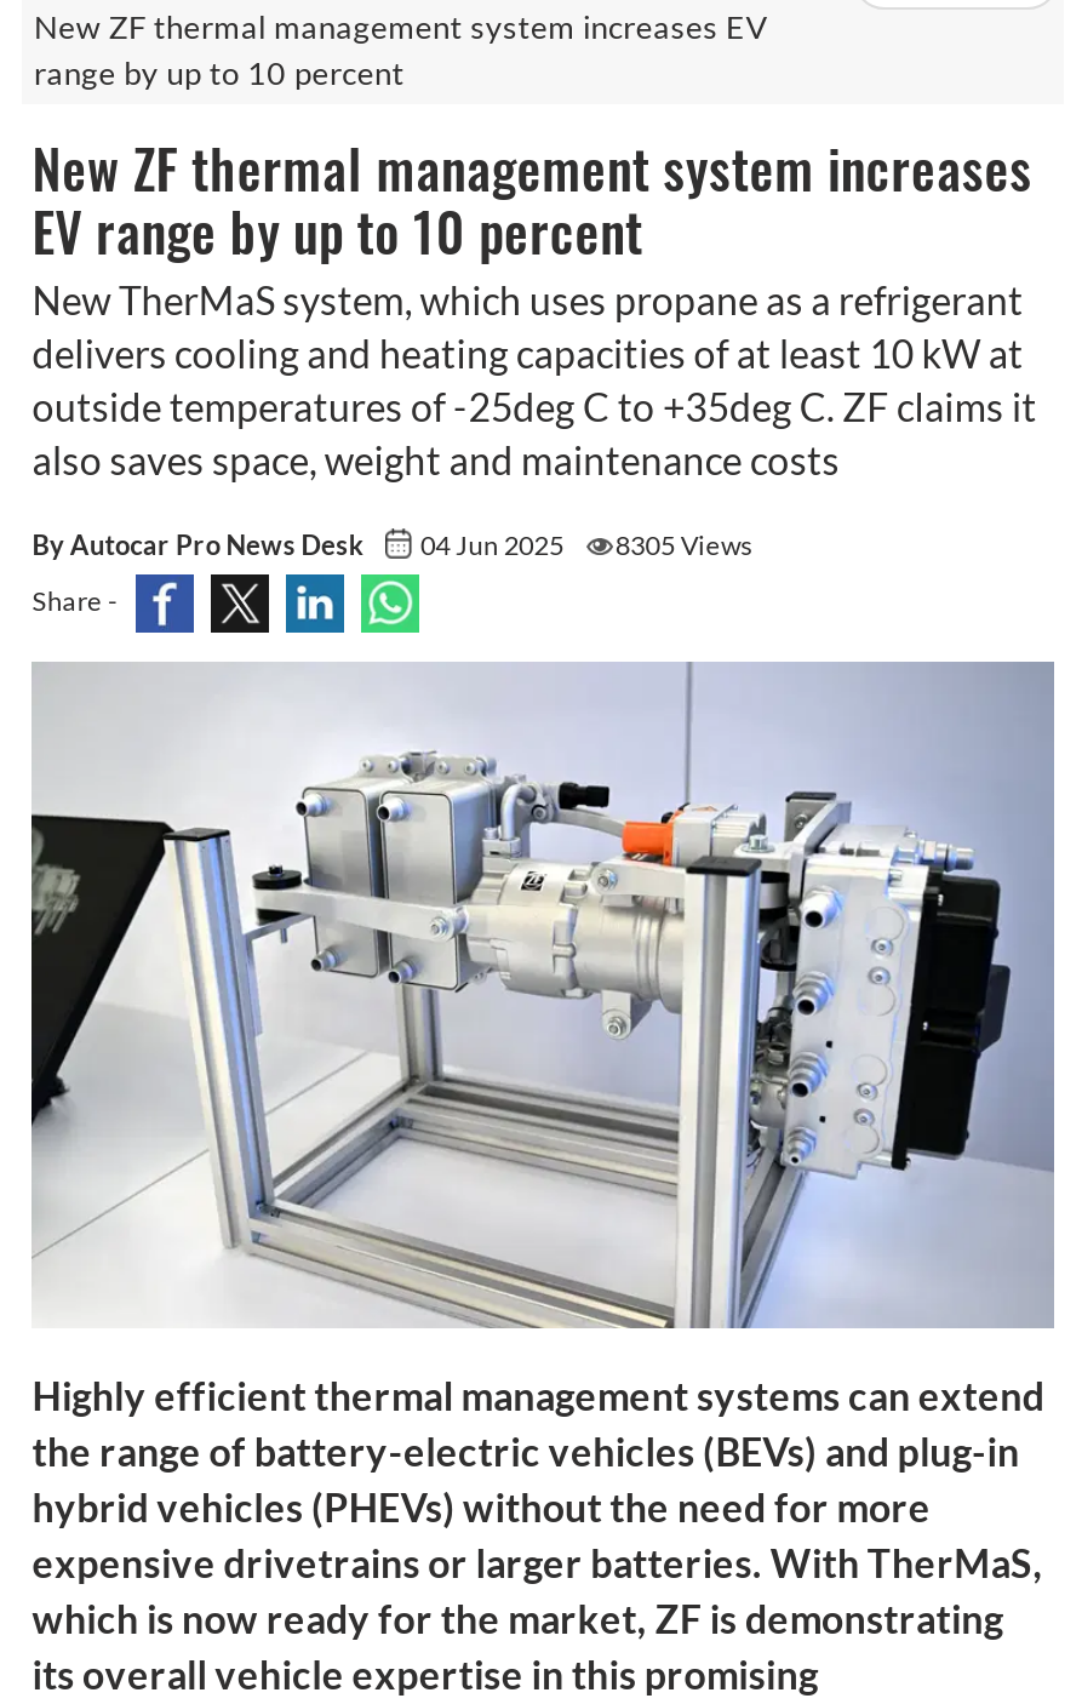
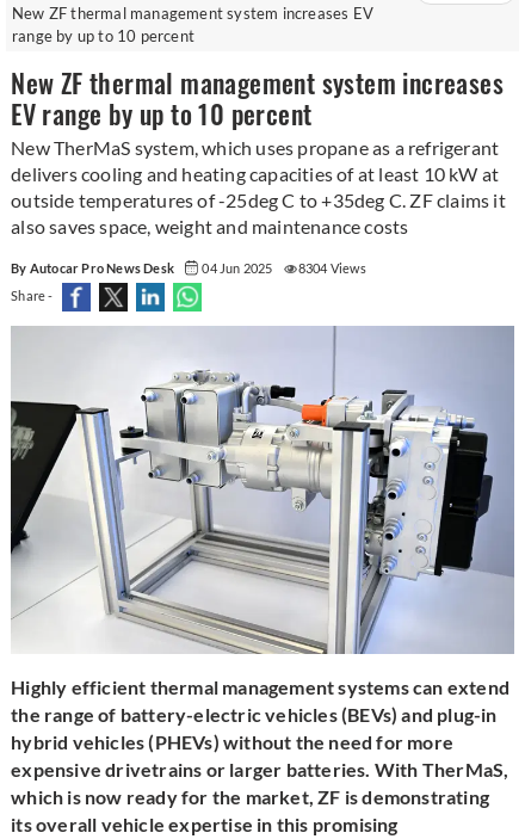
[32,528,753,560] By Autocar Pro News Desk 04 Jun 2025 8305 Views -> [11,260,366,276] By Autocar Pro News Desk 04 Jun 2025 8304 Views

